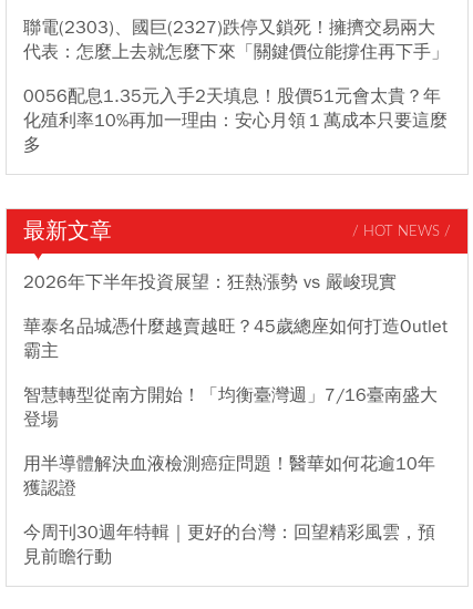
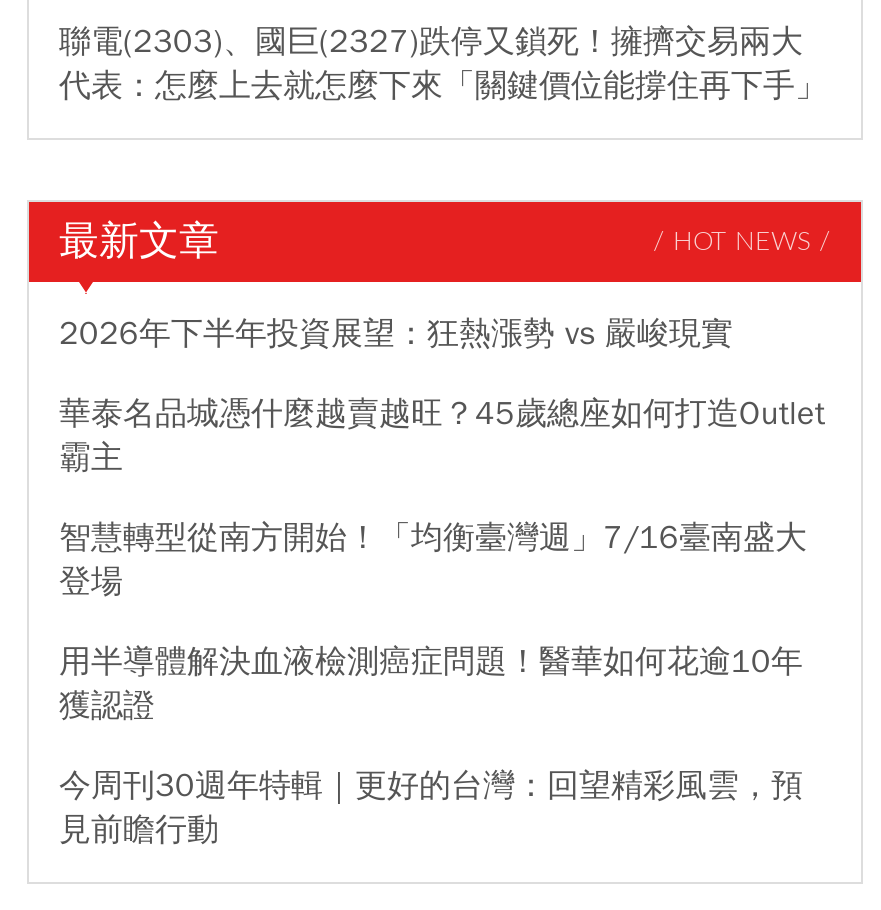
[23,85,448,156] 0056配息1.35元入手2天填息！股價51元會太貴？年 | 化殖利率10%再加一理由：安心月領１萬成本只要這麼 | 多 -> none

